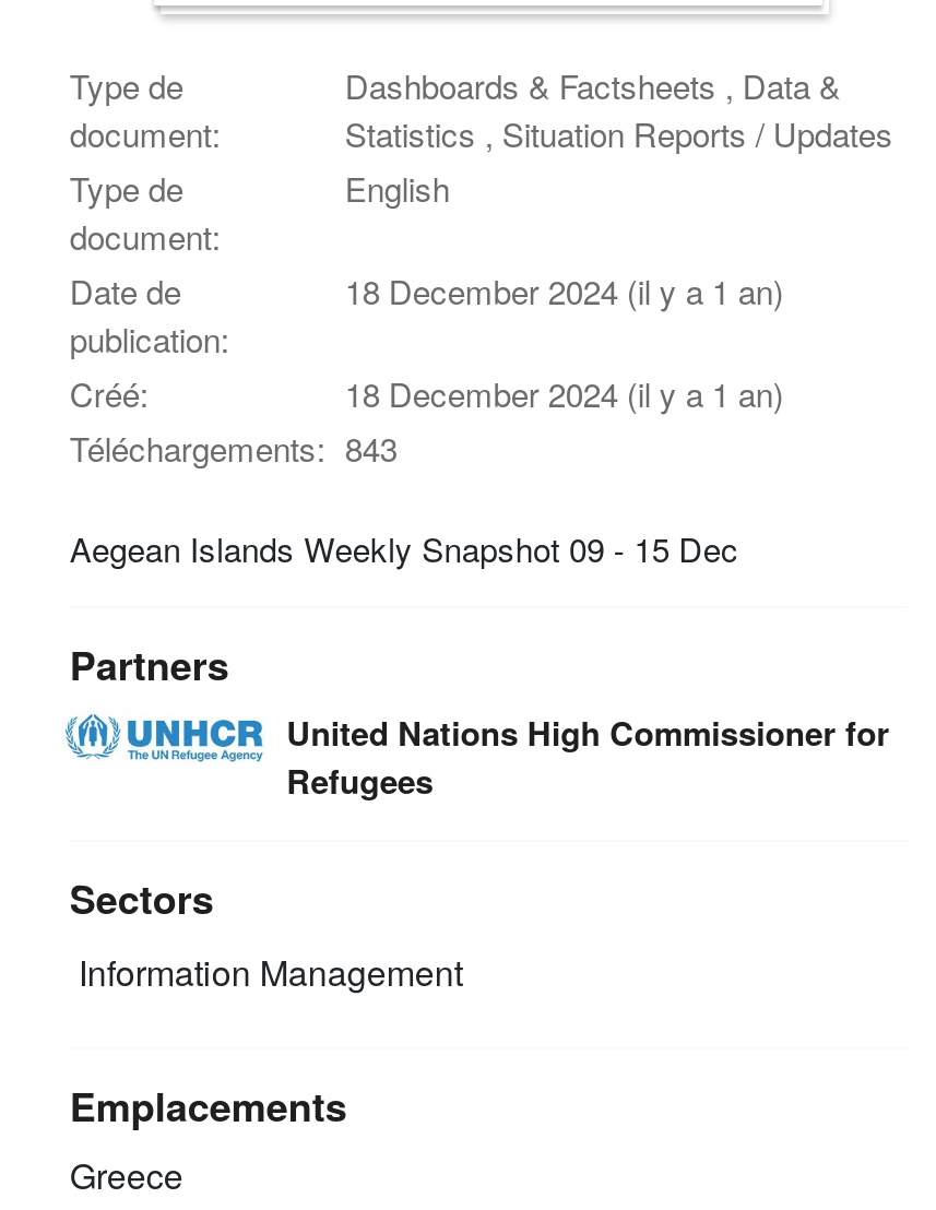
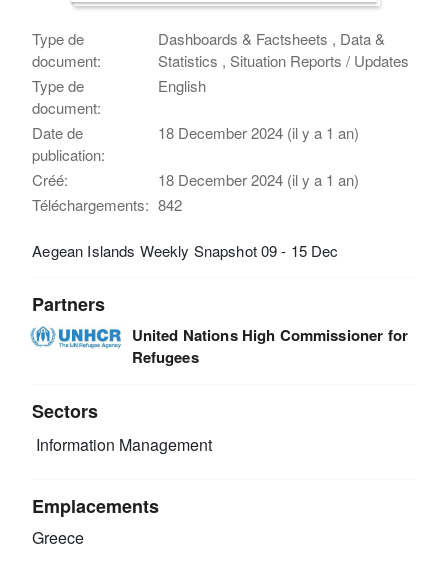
[69,424,397,470] Téléchargements: 843 -> [32,194,182,215] Téléchargements: 842

